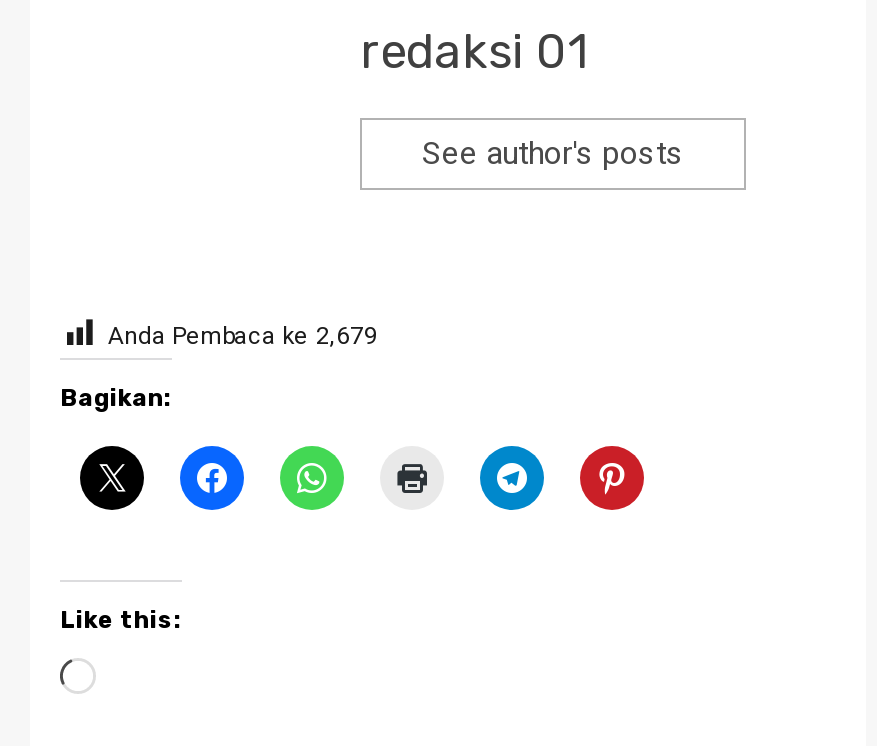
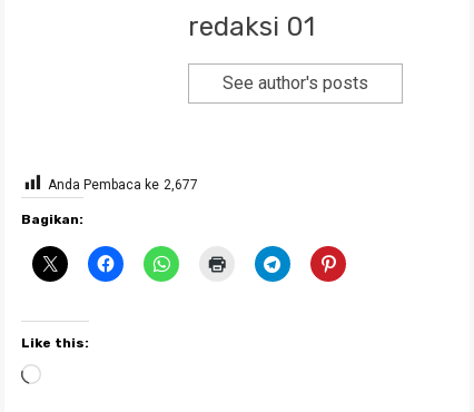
[108,323,378,351] Anda Pembaca ke 2,679 -> [48,177,198,193] Anda Pembaca ke 2,677

